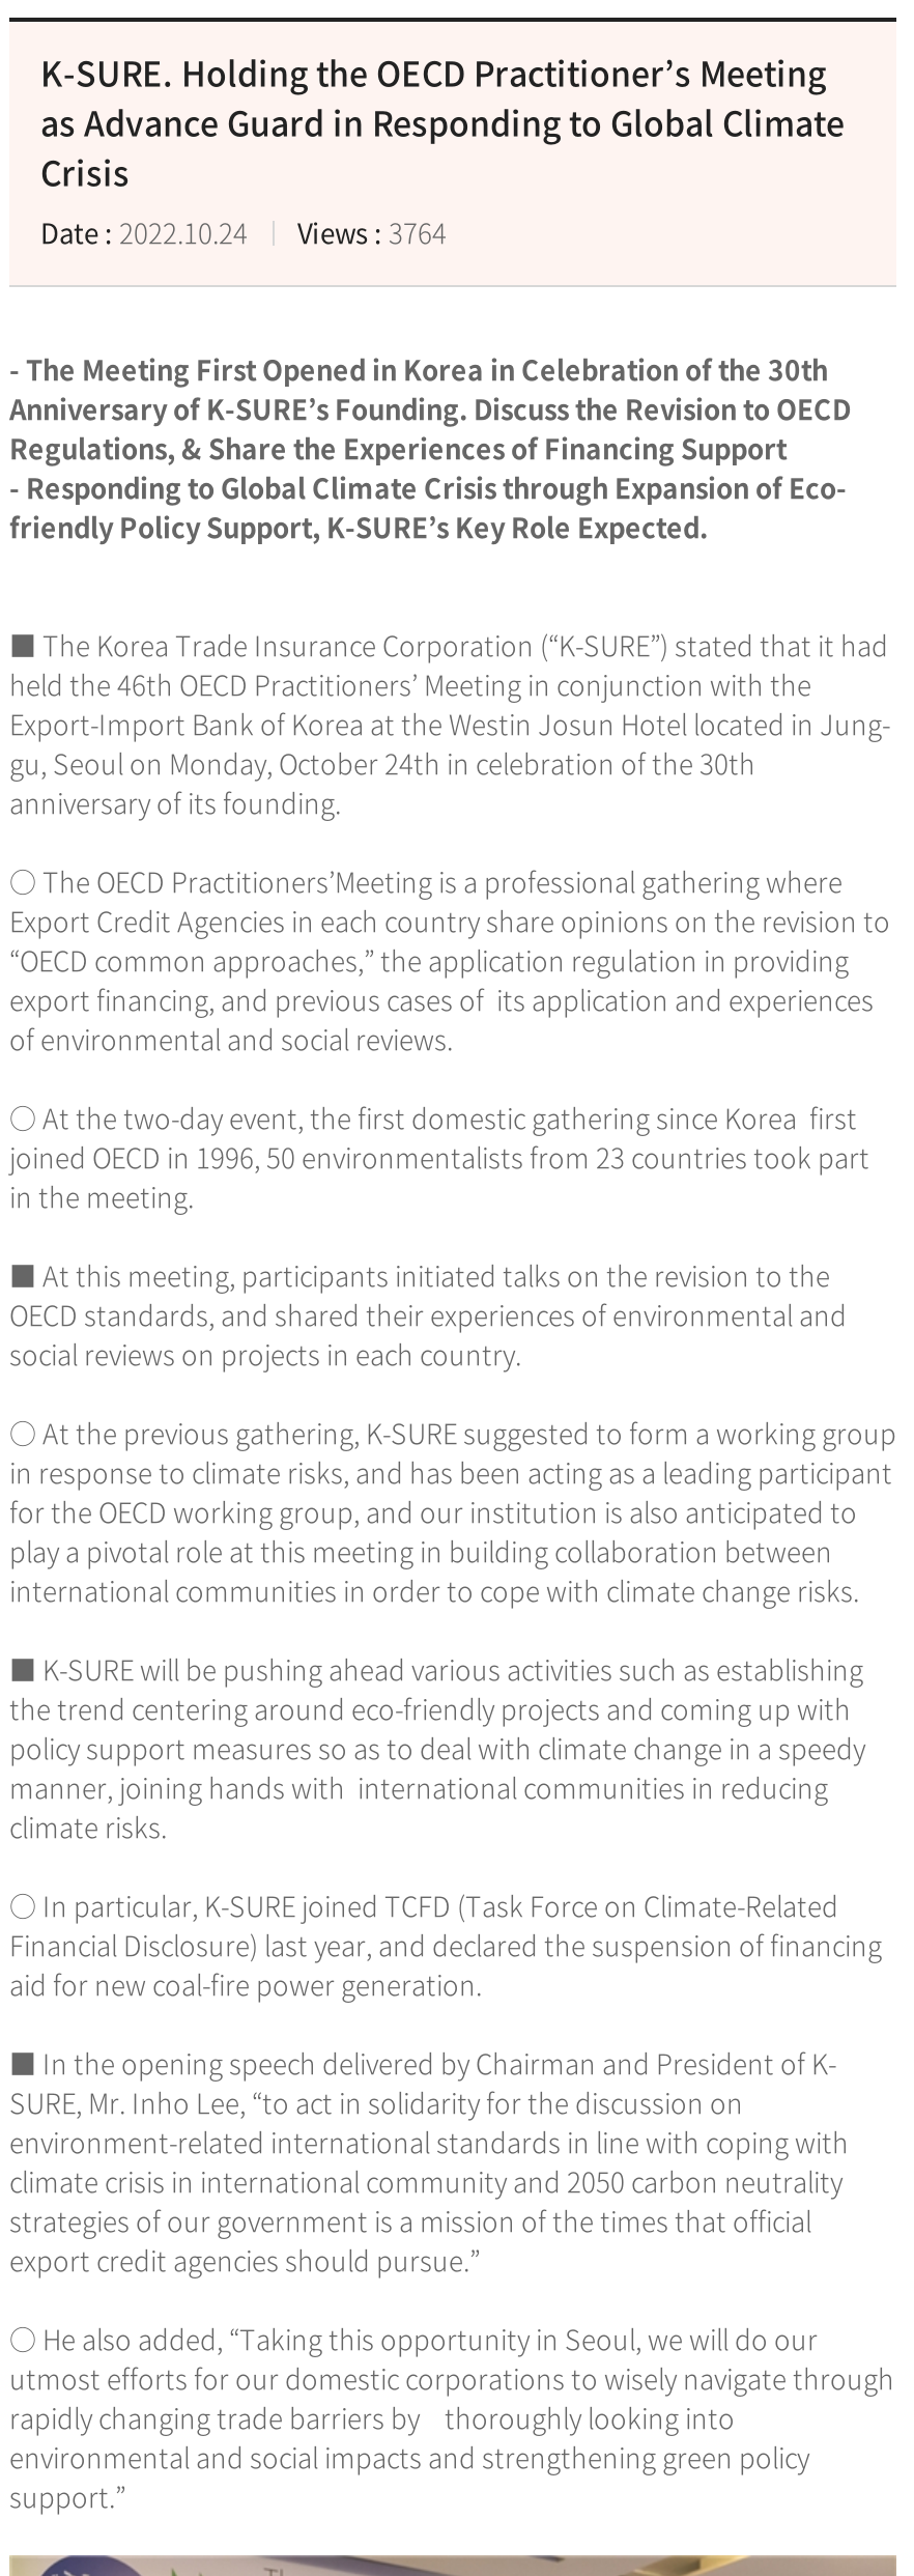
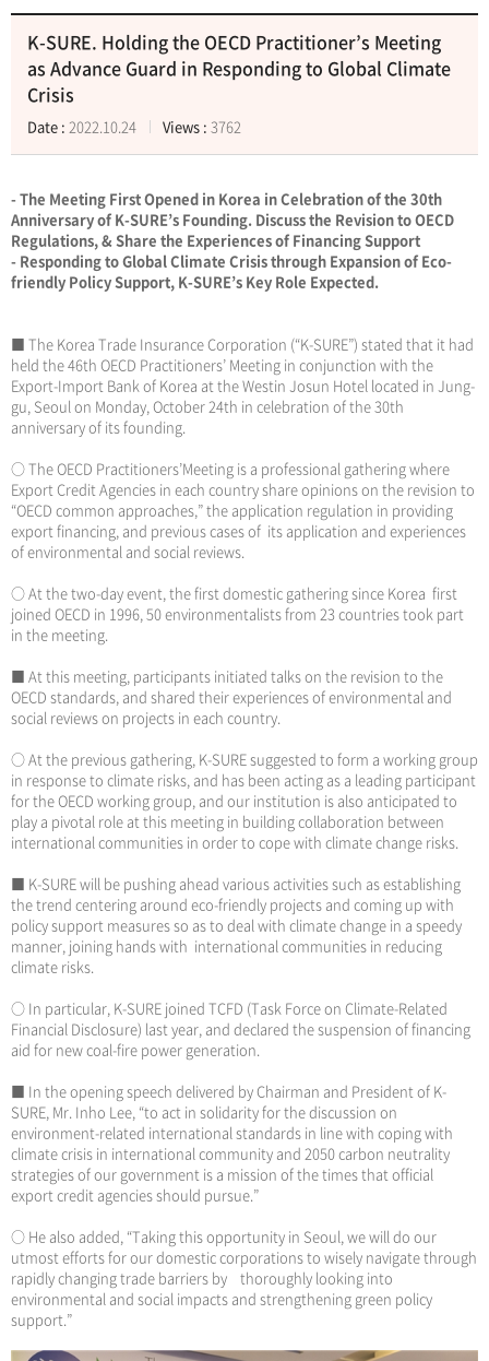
[40,213,447,252] Date : 2022.10.24 Views : 3764 -> [27,116,241,137] Date : 2022.10.24 Views : 3762

